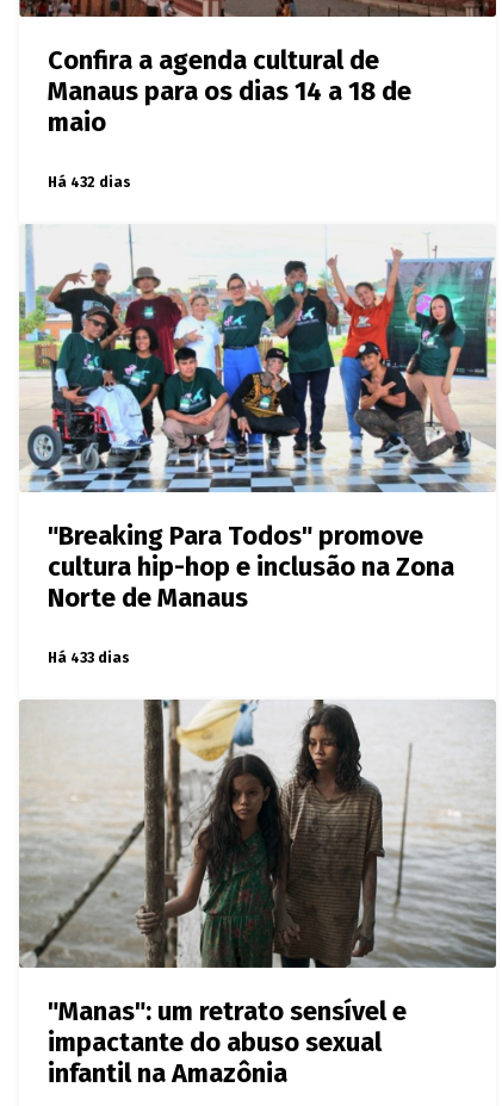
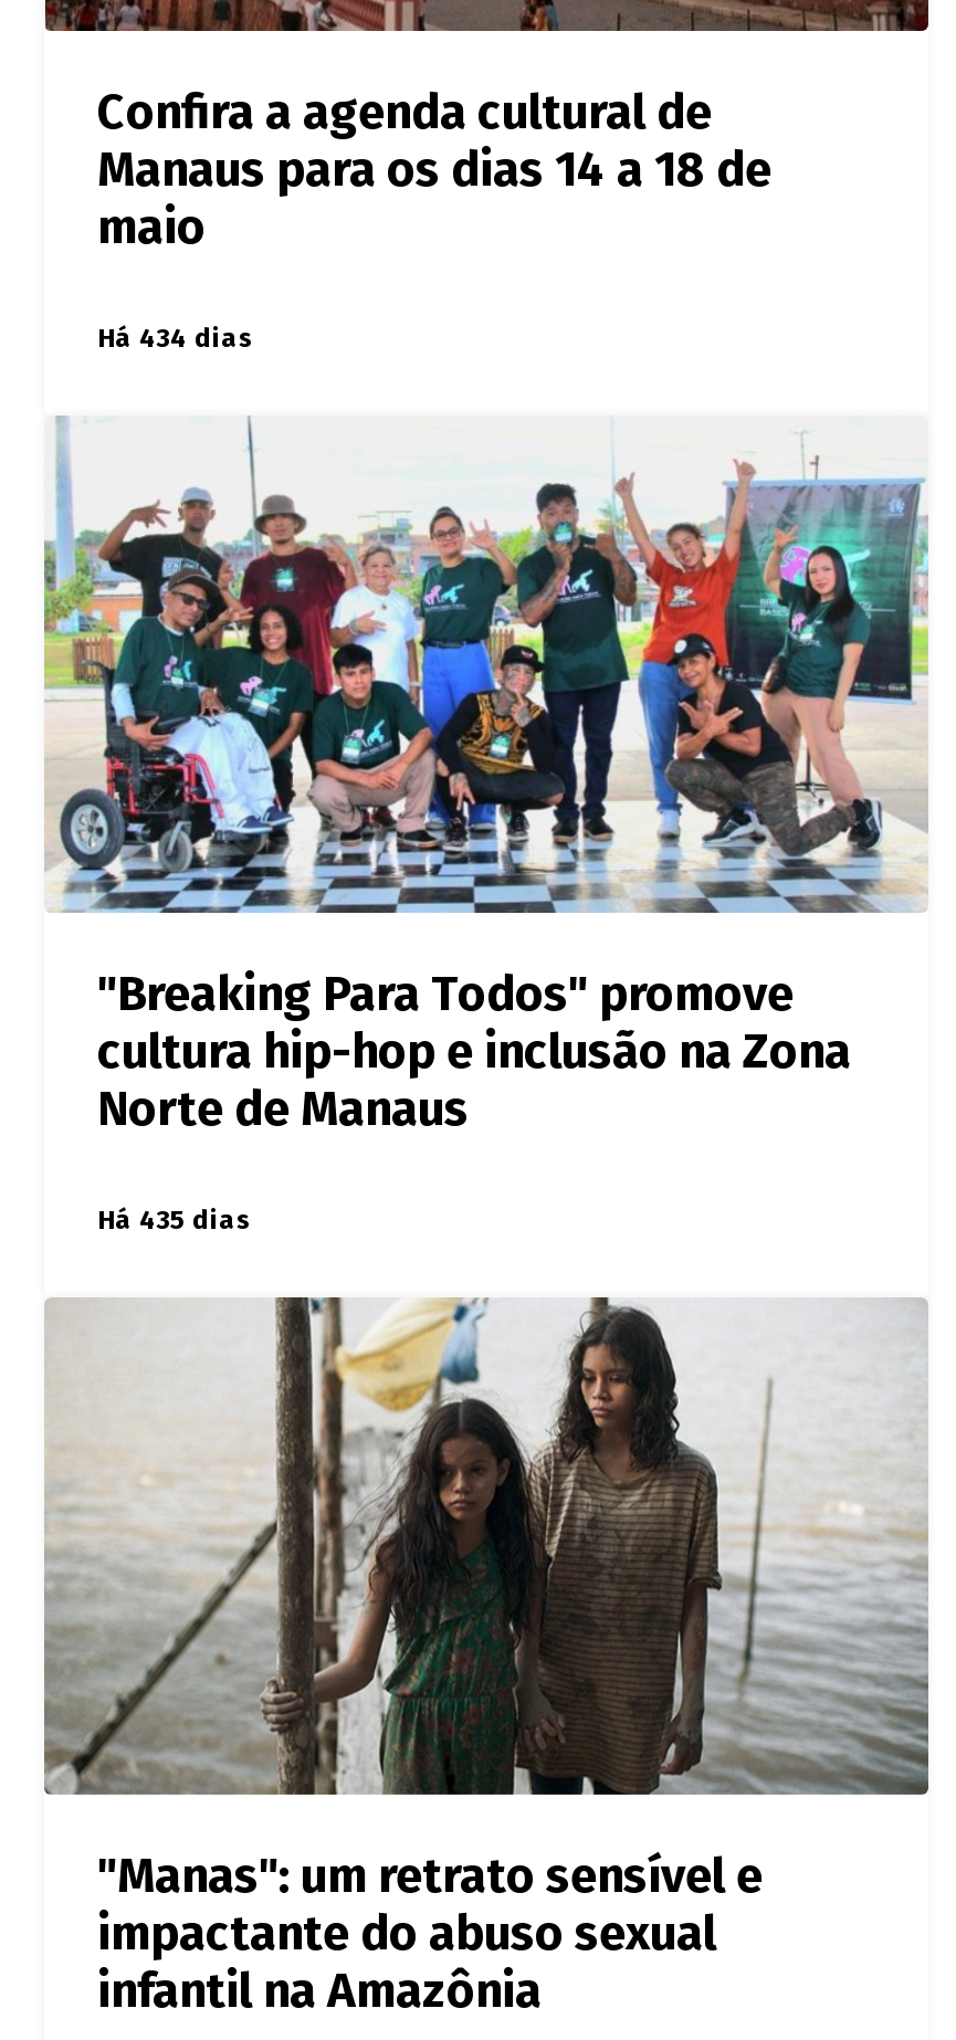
[48,174,131,191] Há 432 dias -> [97,323,254,354] Há 434 dias
[48,650,130,666] Há 433 dias -> [97,1205,252,1235] Há 435 dias

